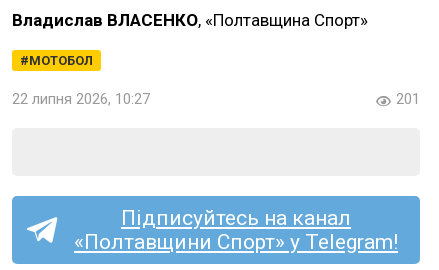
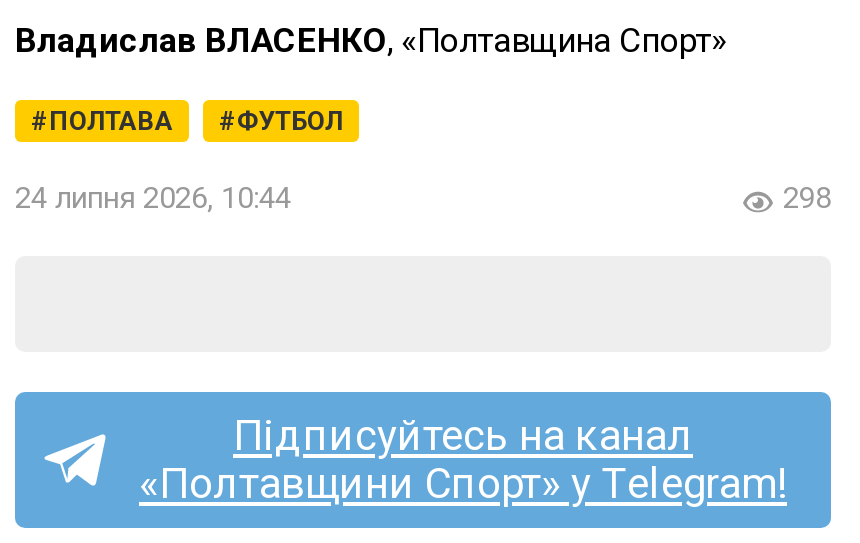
[29,53,93,68] МОТОБОЛ -> [49,106,343,136] ПОЛТАВА | ФУТБОЛ
[12,90,420,108] 22 липня 2026, 10:27 | 201 -> [15,180,831,216] 24 липня 2026, 10:44 | 298

